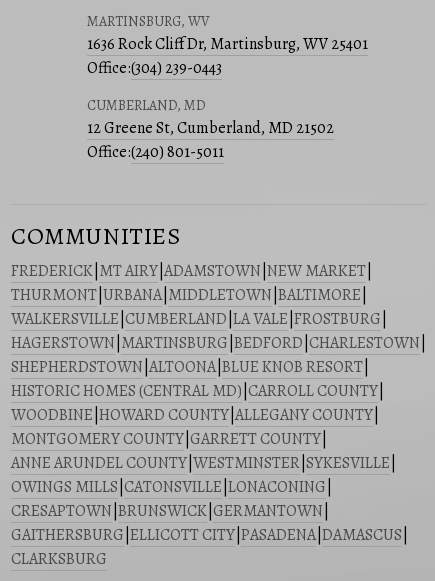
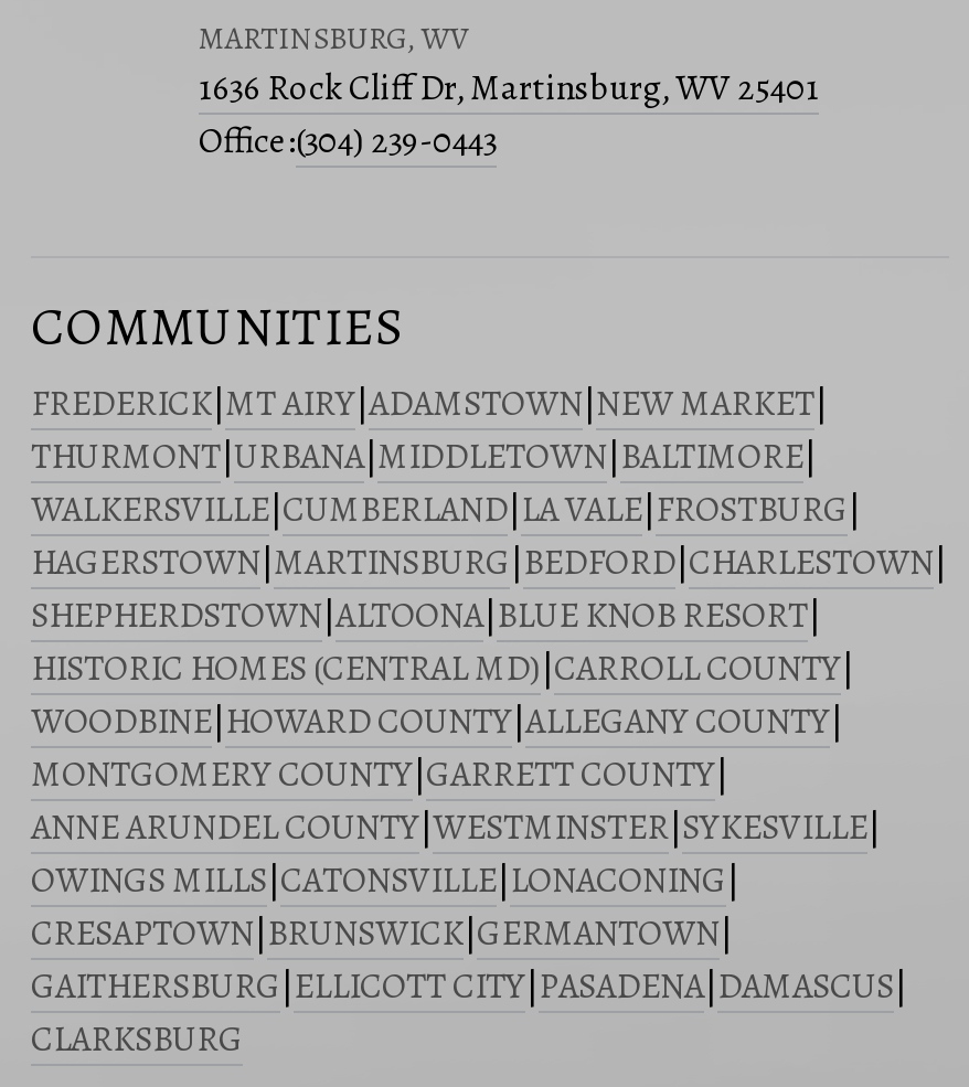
[87,96,334,163] CUMBERLAND, MD | 12 Greene St, Cumberland, MD 21502 | Office:(240) 801-5011 -> none

